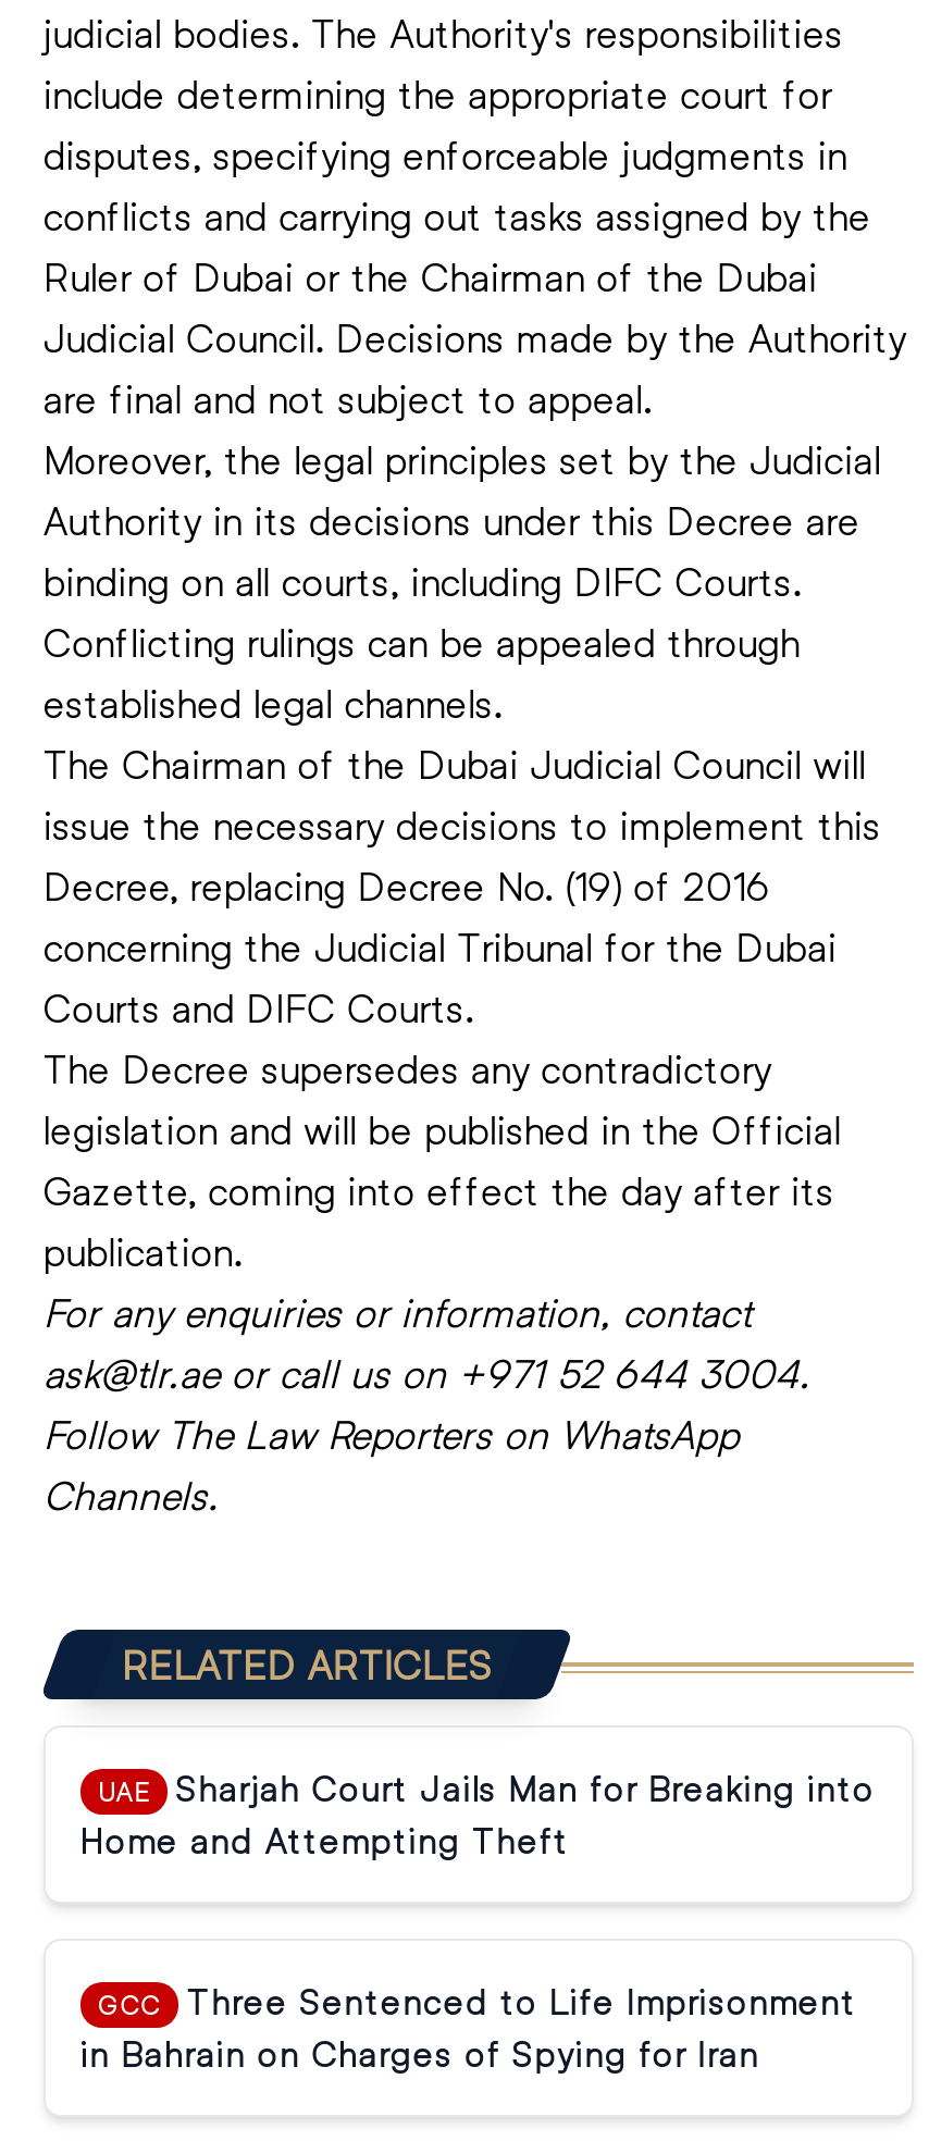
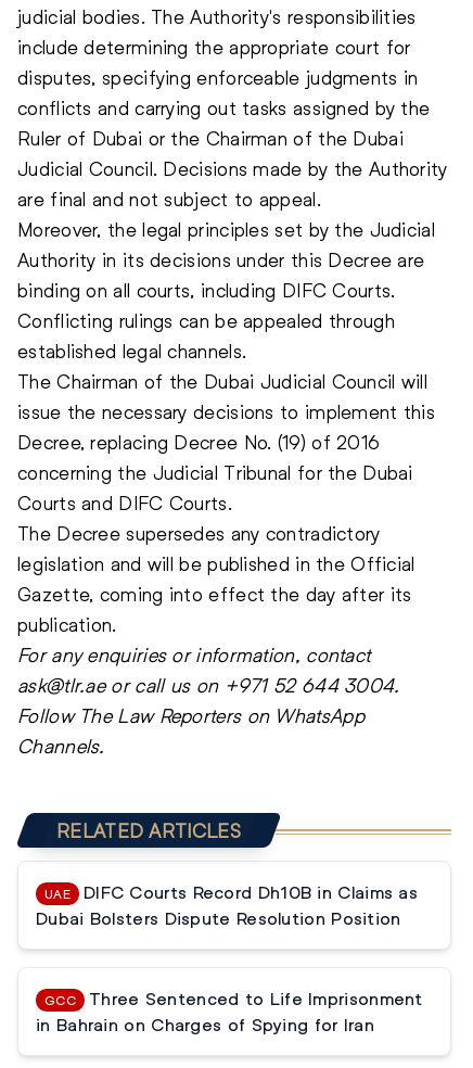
[80,1769,875,1860] Sharjah Court Jails Man for Breaking into | Home and Attempting Theft -> [36,882,418,928] DIFC Courts Record Dh10B in Claims as | Dubai Bolsters Dispute Resolution Position

